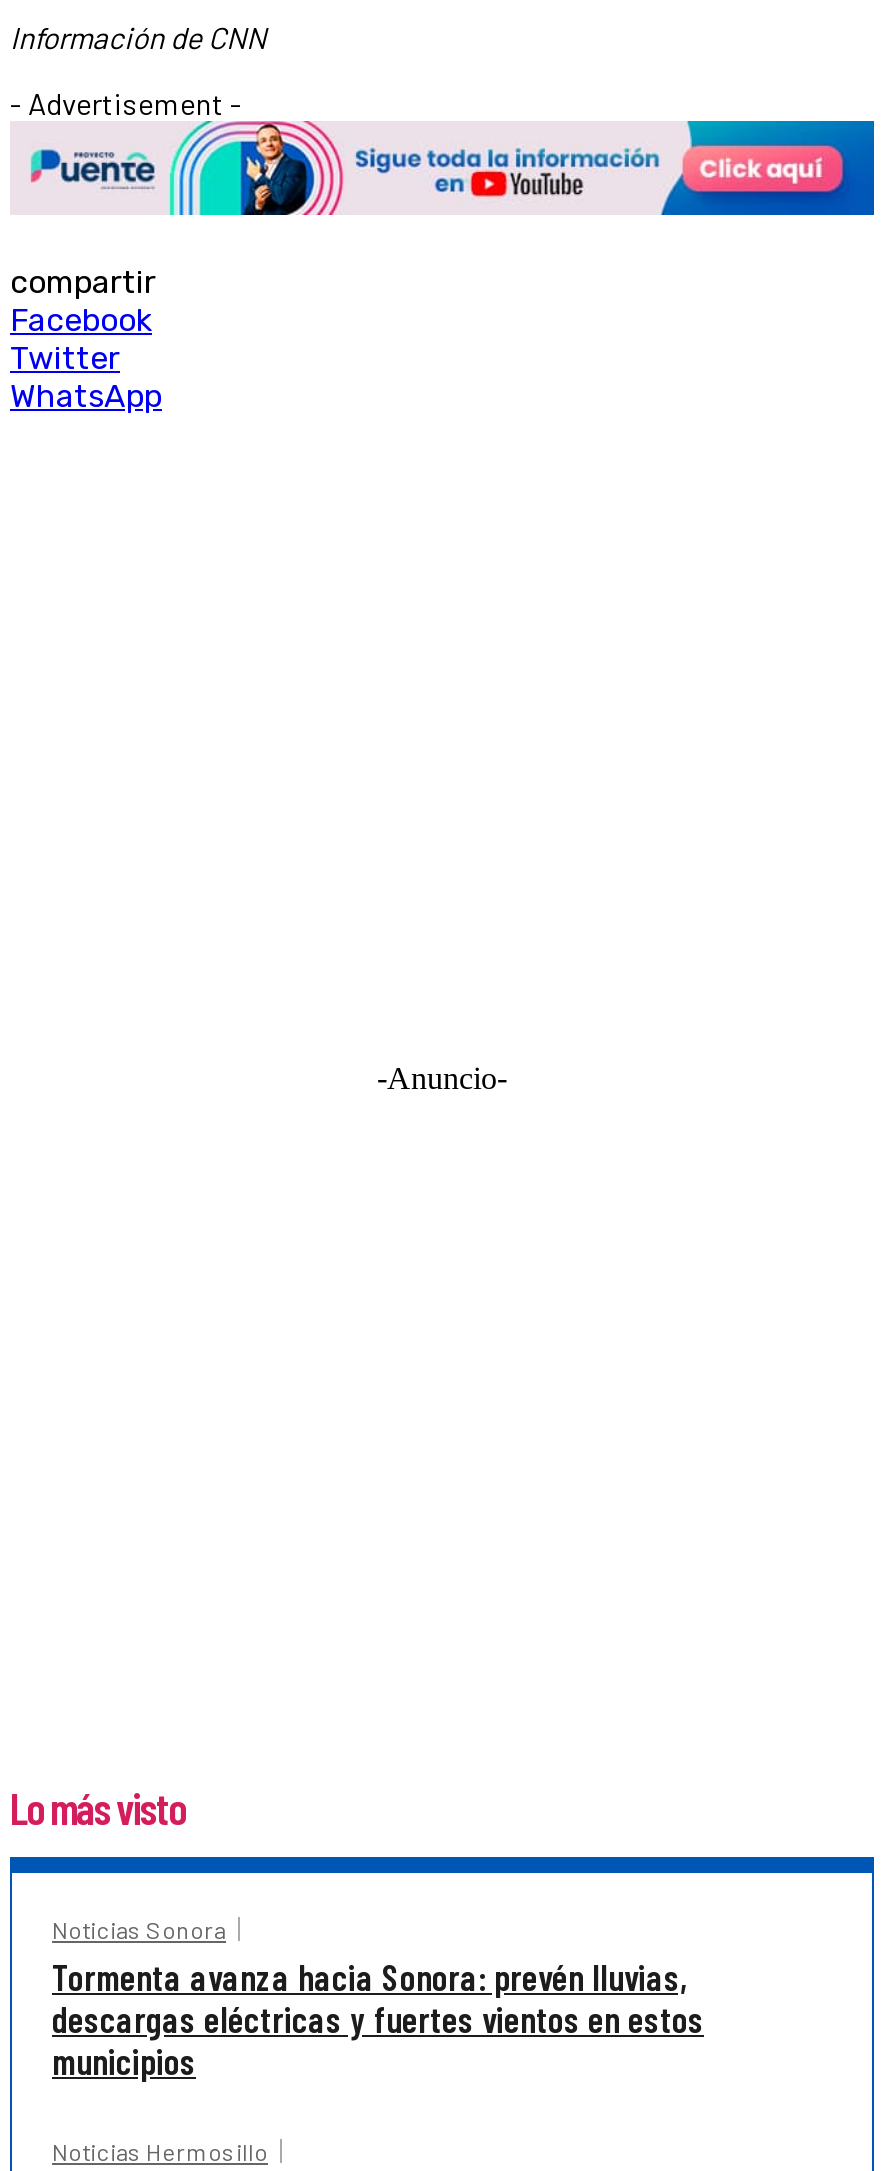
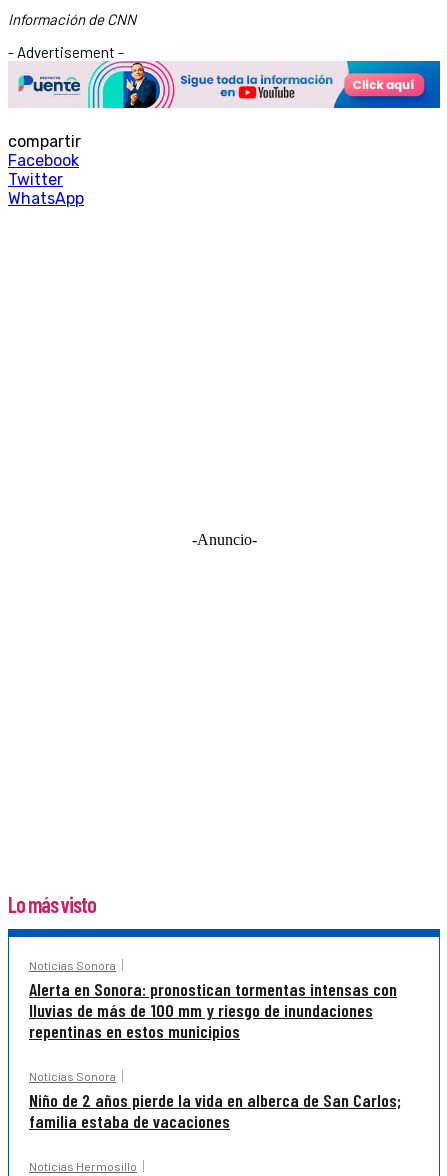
[52,1955,704,2083] Tormenta avanza hacia Sonora: prevén lluvias, | descargas eléctricas y fuertes vientos en estos | municipios -> [29,978,401,1132] Alerta en Sonora: pronostican tormentas intensas con | lluvias de más de 100 mm y riesgo de inundaciones | repentinas en estos municipios | Noticias Sonora | Niño de 2 años pierde la vida en alberca de San Carlos; | familia estaba de vacaciones

